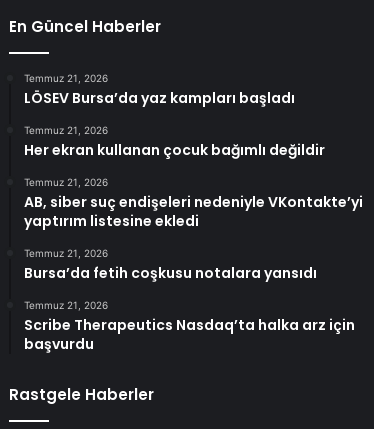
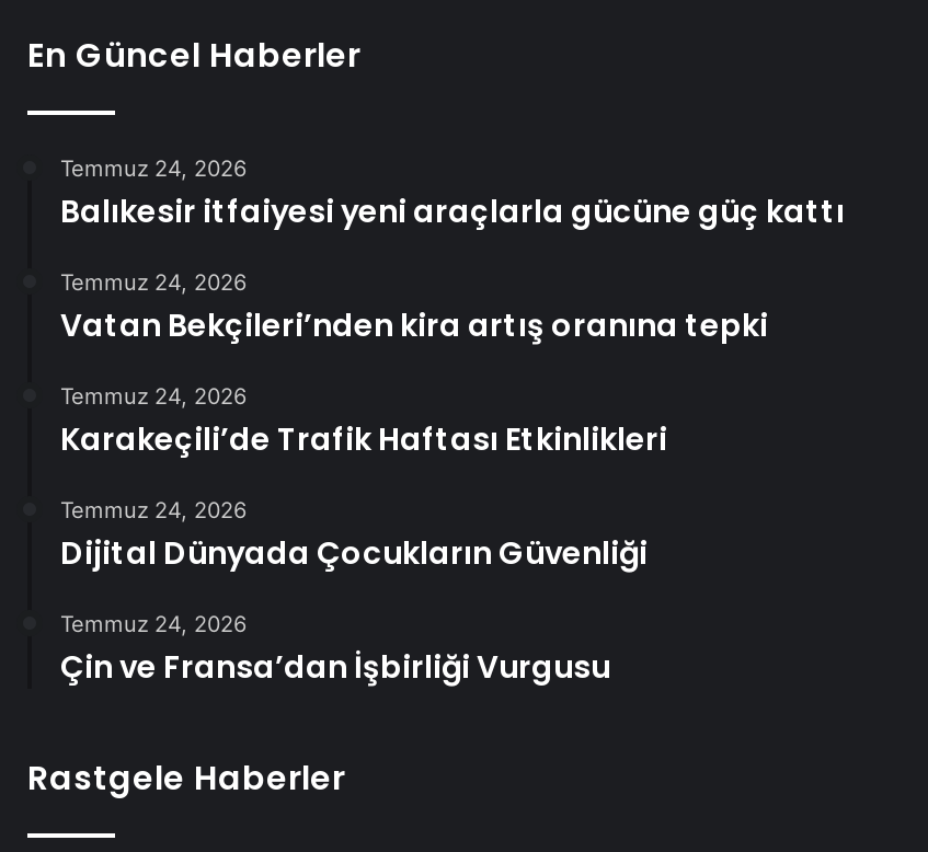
[24,72,295,108] Temmuz 21, 2026 | LÖSEV Bursa’da yaz kampları başladı -> [60,154,845,233] Temmuz 24, 2026 | Balıkesir itfaiyesi yeni araçlarla gücüne güç kattı
[24,124,325,160] Temmuz 21, 2026 | Her ekran kullanan çocuk bağımlı değildir -> [60,268,768,347] Temmuz 24, 2026 | Vatan Bekçileri’nden kira artış oranına tepki
[24,176,363,231] Temmuz 21, 2026 | AB, siber suç endişeleri nedeniyle VKontakte’yi | yaptırım listesine ekledi -> [60,382,667,461] Temmuz 24, 2026 | Karakeçili’de Trafik Haftası Etkinlikleri
[24,247,317,283] Temmuz 21, 2026 | Bursa’da fetih coşkusu notalara yansıdı -> [60,496,648,575] Temmuz 24, 2026 | Dijital Dünyada Çocukların Güvenliği
[24,299,355,354] Temmuz 21, 2026 | Scribe Therapeutics Nasdaq’ta halka arz için | başvurdu -> [60,610,610,689] Temmuz 24, 2026 | Çin ve Fransa’dan İşbirliği Vurgusu

